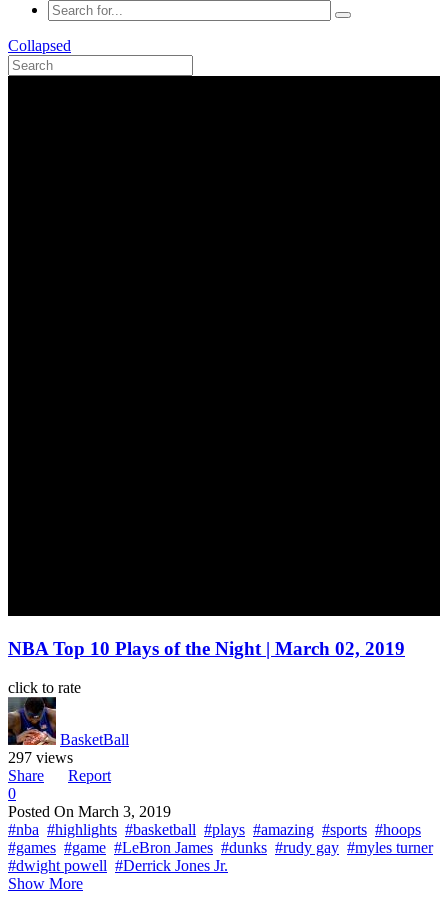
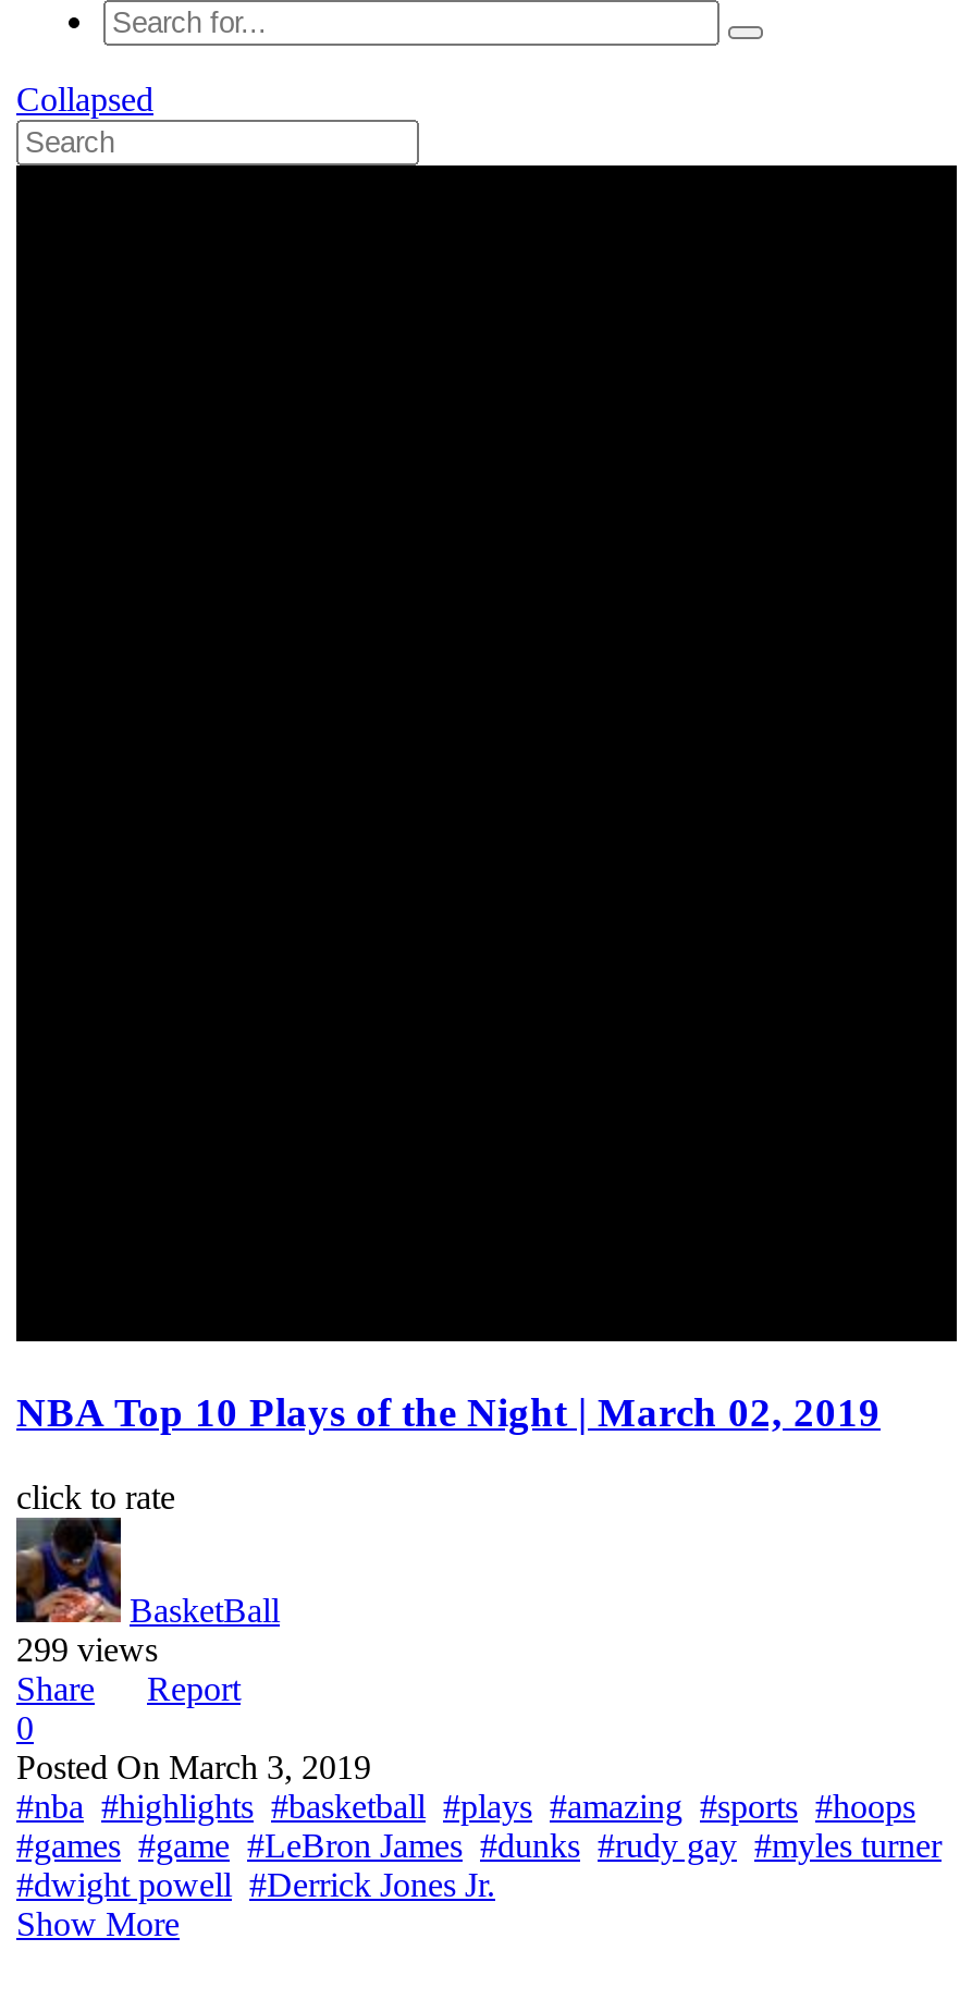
[8,749,73,766] 297 views -> [16,1631,158,1668] 299 views

